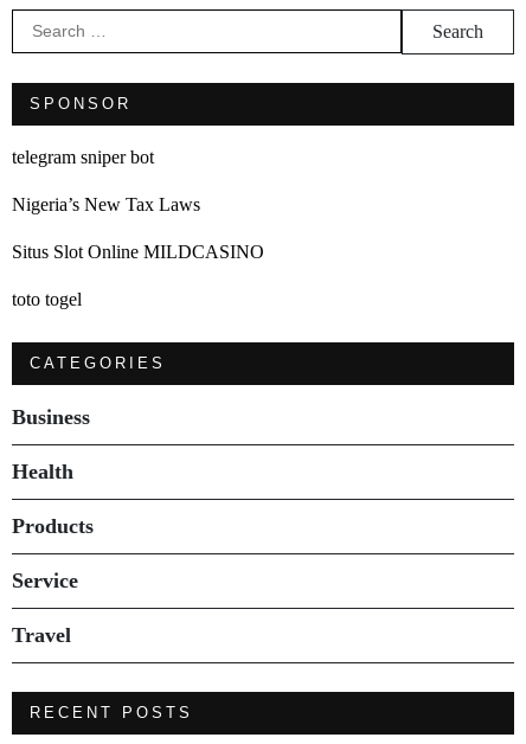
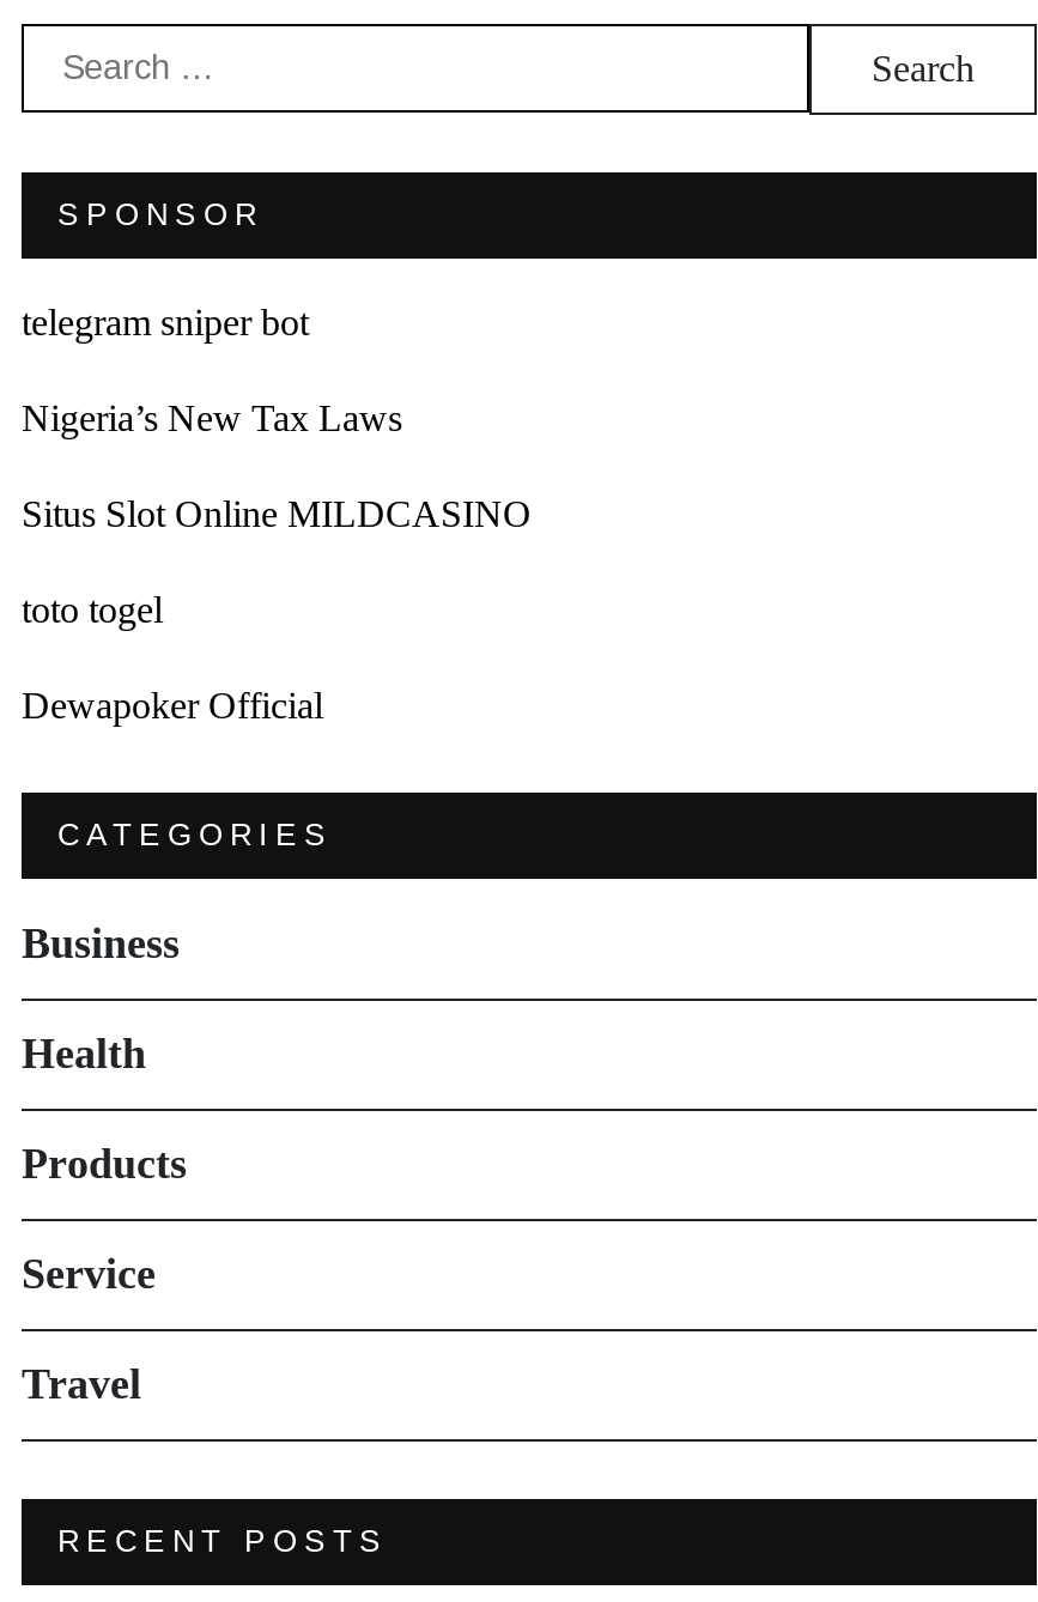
none -> [22,684,323,724] Dewapoker Official

